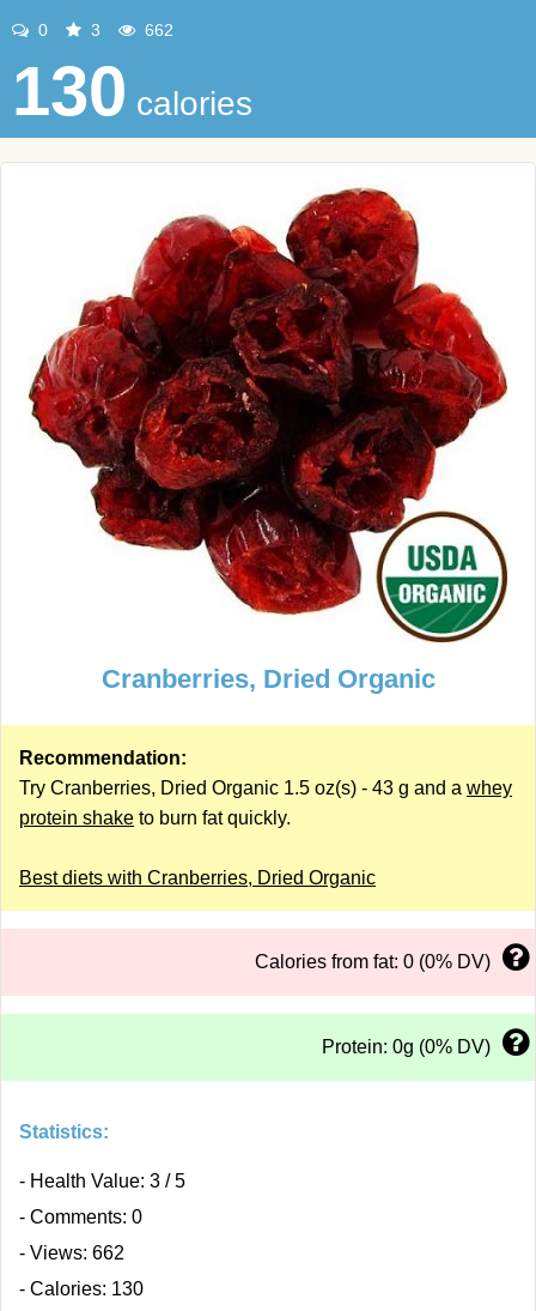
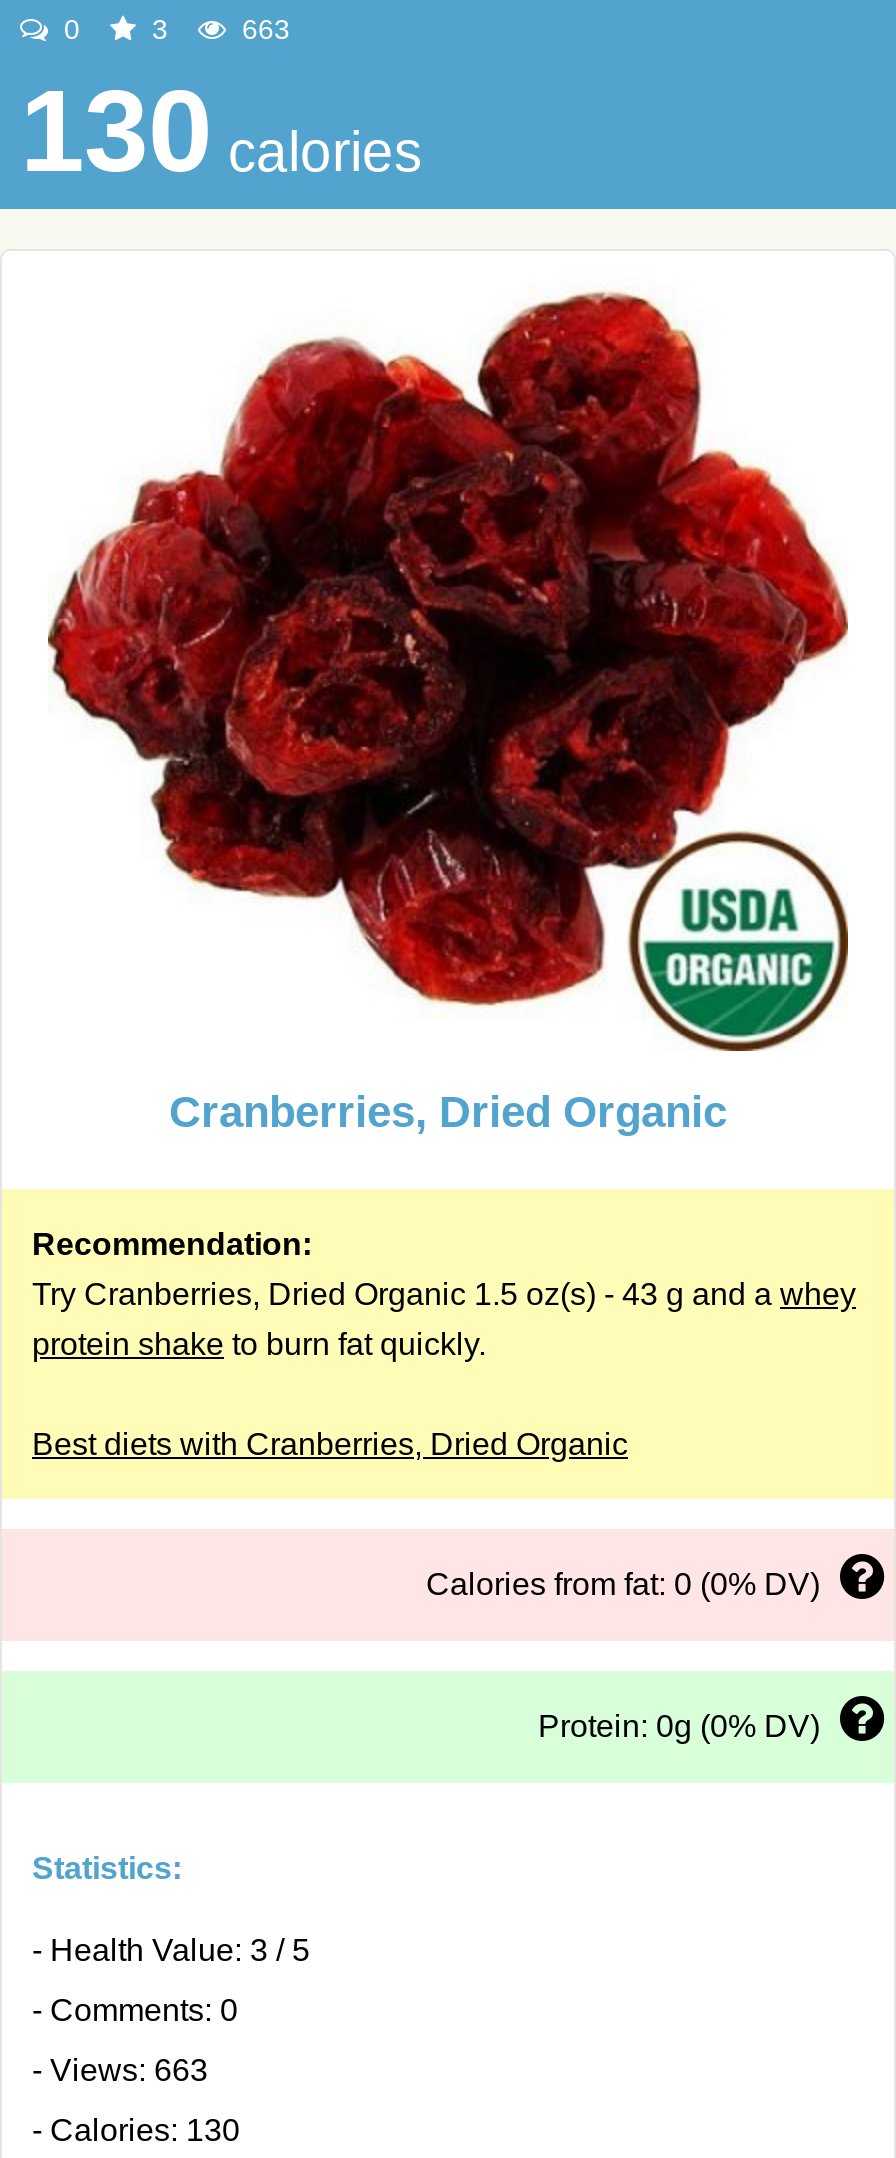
[140,20,173,40] 662 -> [234,13,290,45] 663
[19,1243,124,1263] - Views: 662 -> [32,2053,208,2087] - Views: 663

